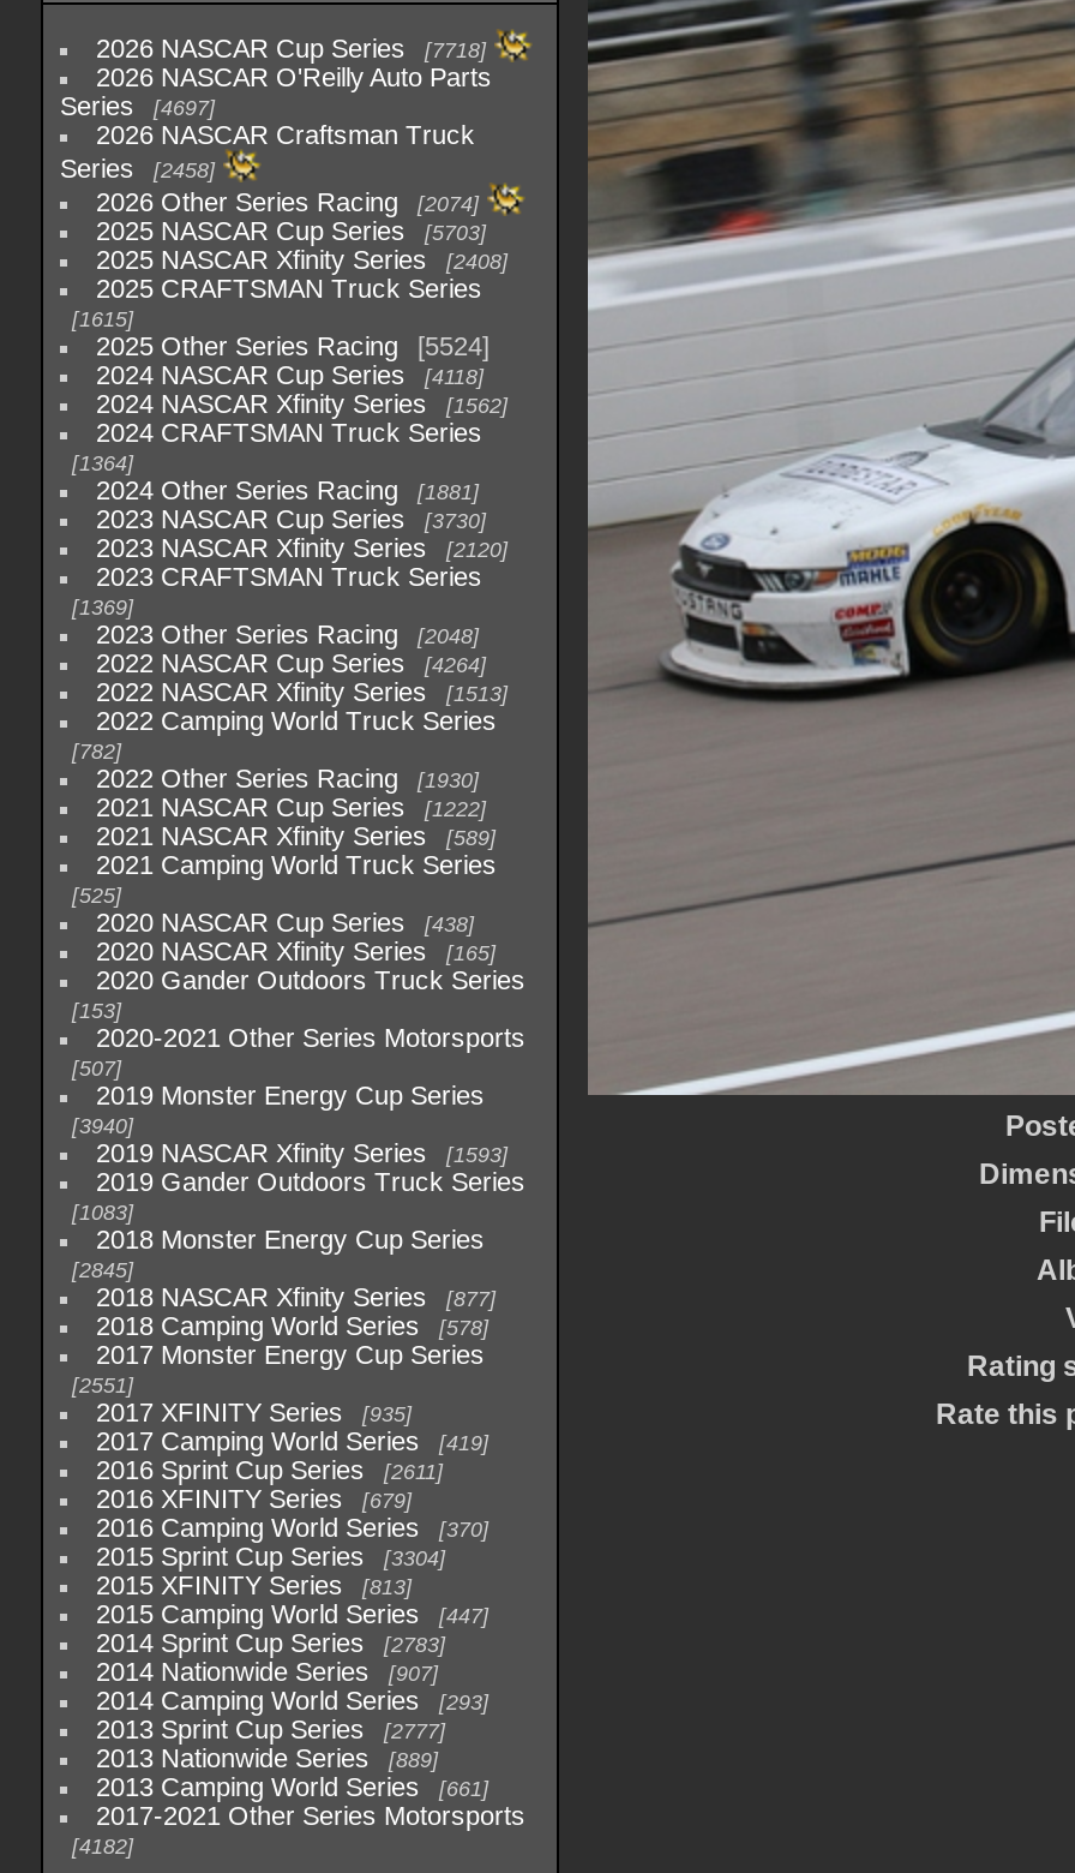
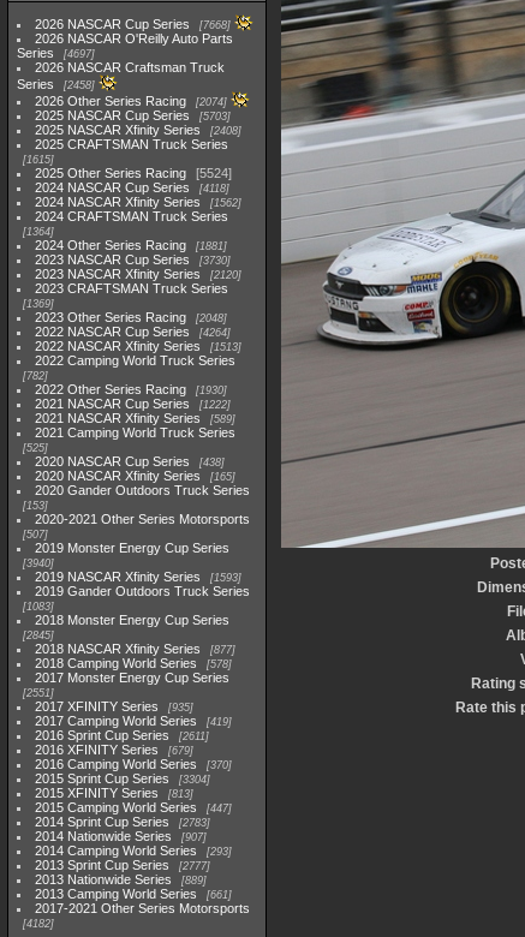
[96,34,480,62] 2026 NASCAR Cup Series 7718 -> [35,17,227,31] 2026 NASCAR Cup Series 7668

